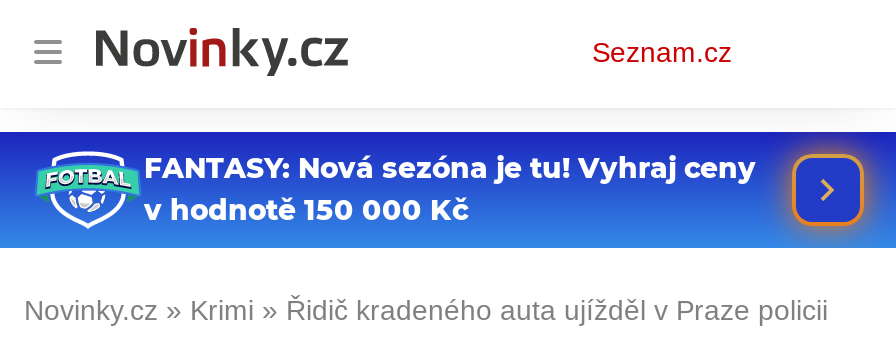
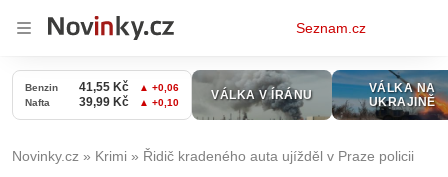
[6,130,890,250] [image] -> [3,68,445,125] [image]

